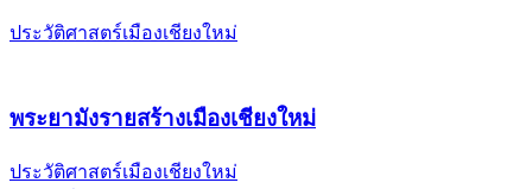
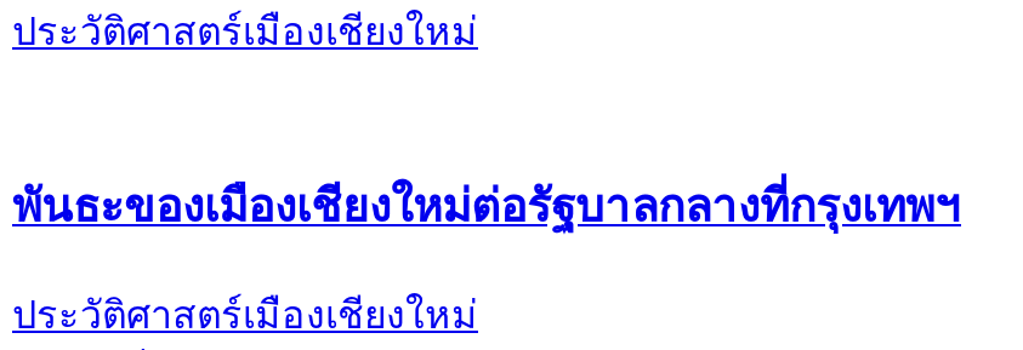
[9,105,316,130] พระยามังรายสร้างเมืองเชียงใหม่ -> [12,179,961,230] พันธะของเมืองเชียงใหม่ต่อรัฐบาลกลางที่กรุงเทพฯ

